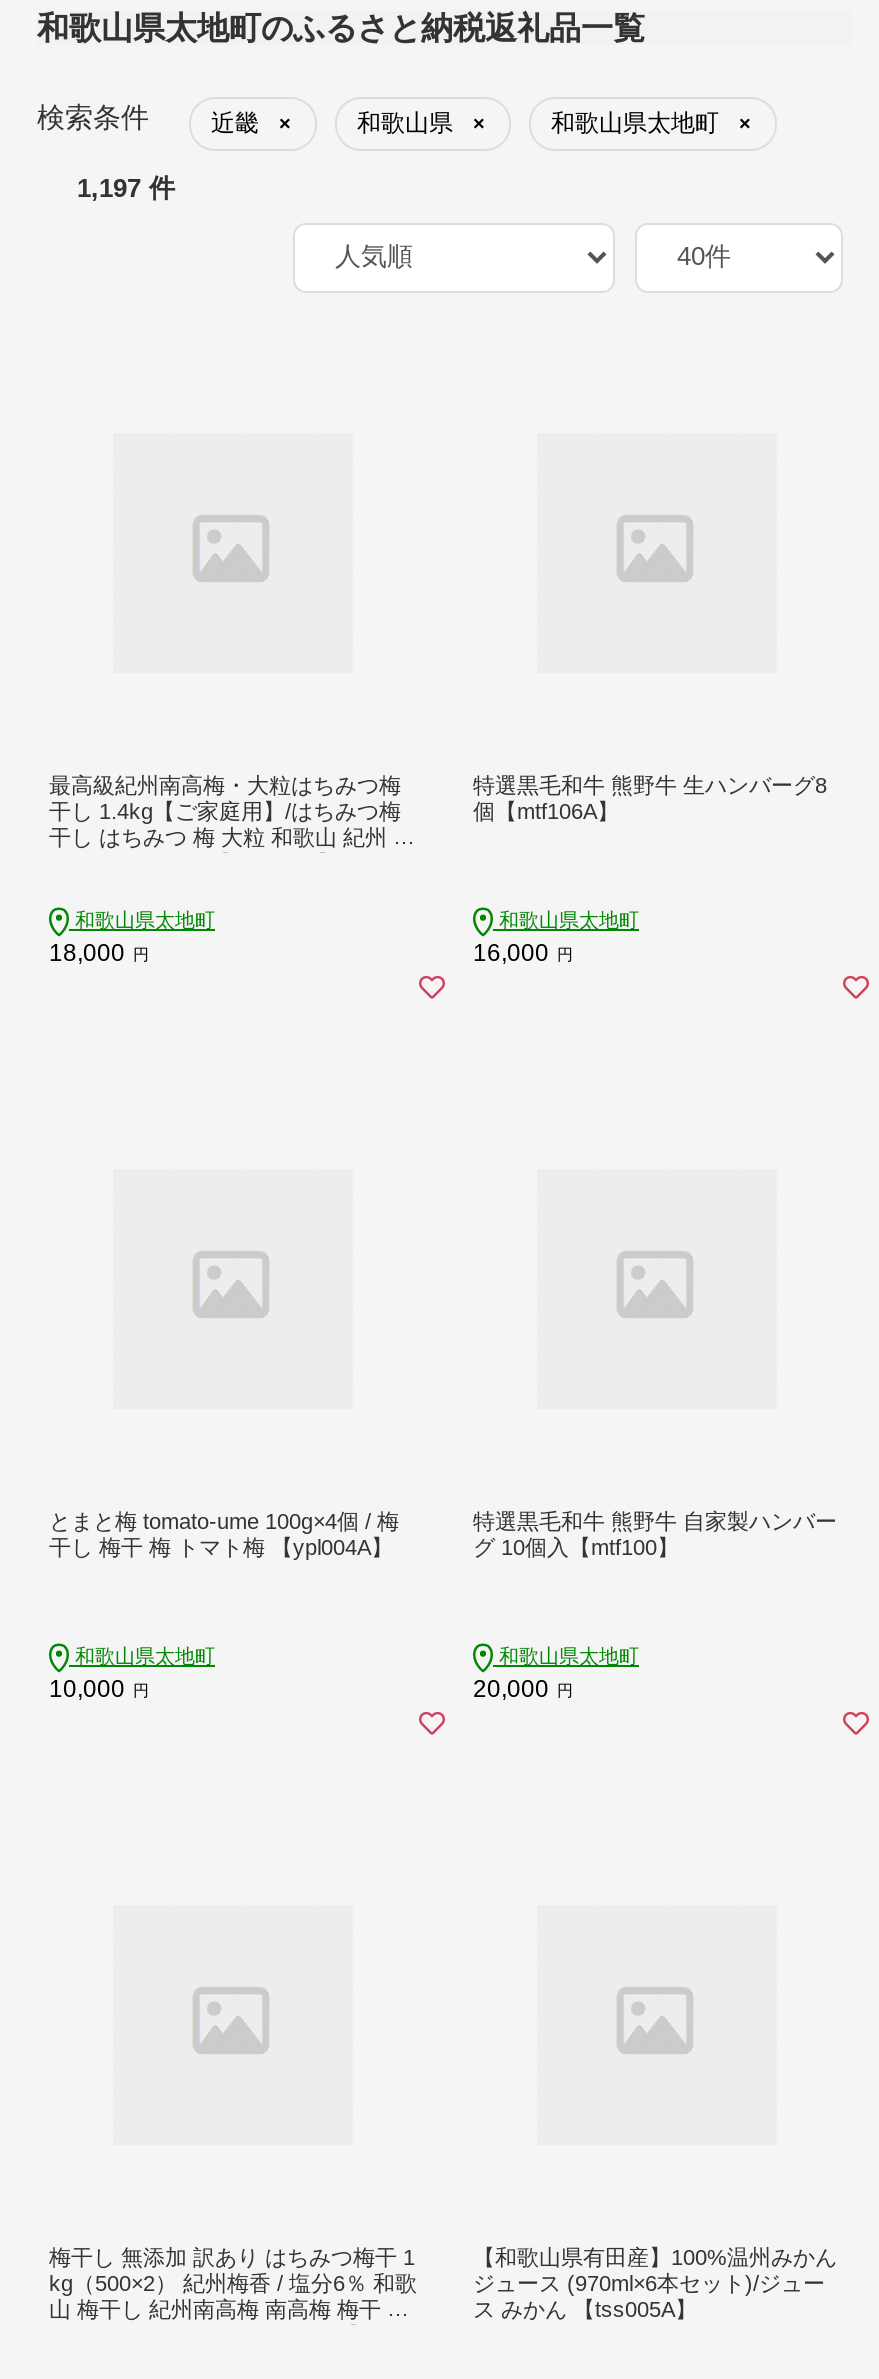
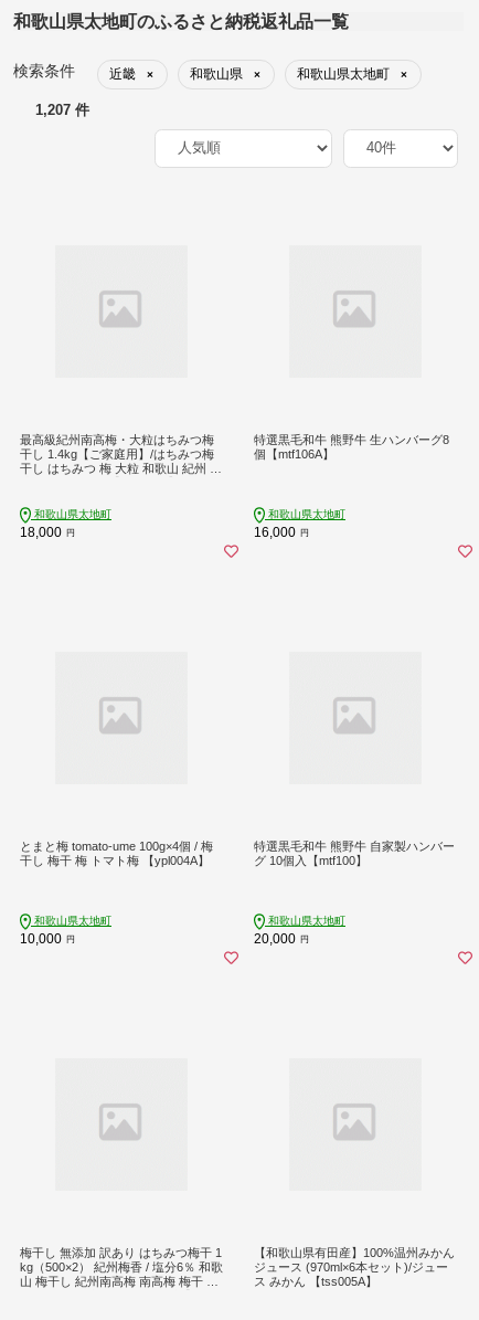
[77,172,175,202] 1,197 件 -> [35,101,89,118] 1,207 件

